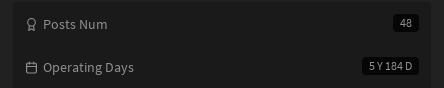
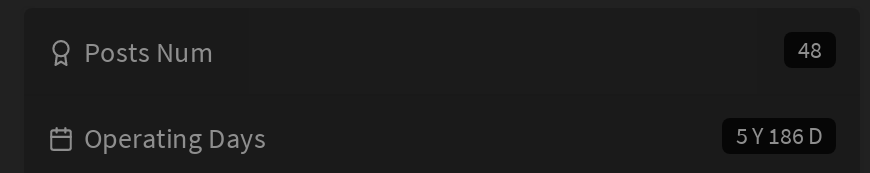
[369,58,412,73] 5 Y 184 D -> [736,121,822,151] 5 Y 186 D

